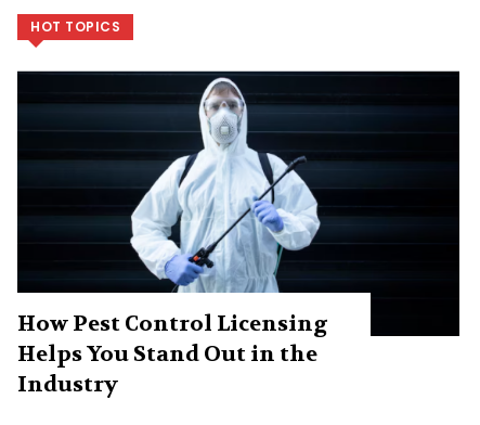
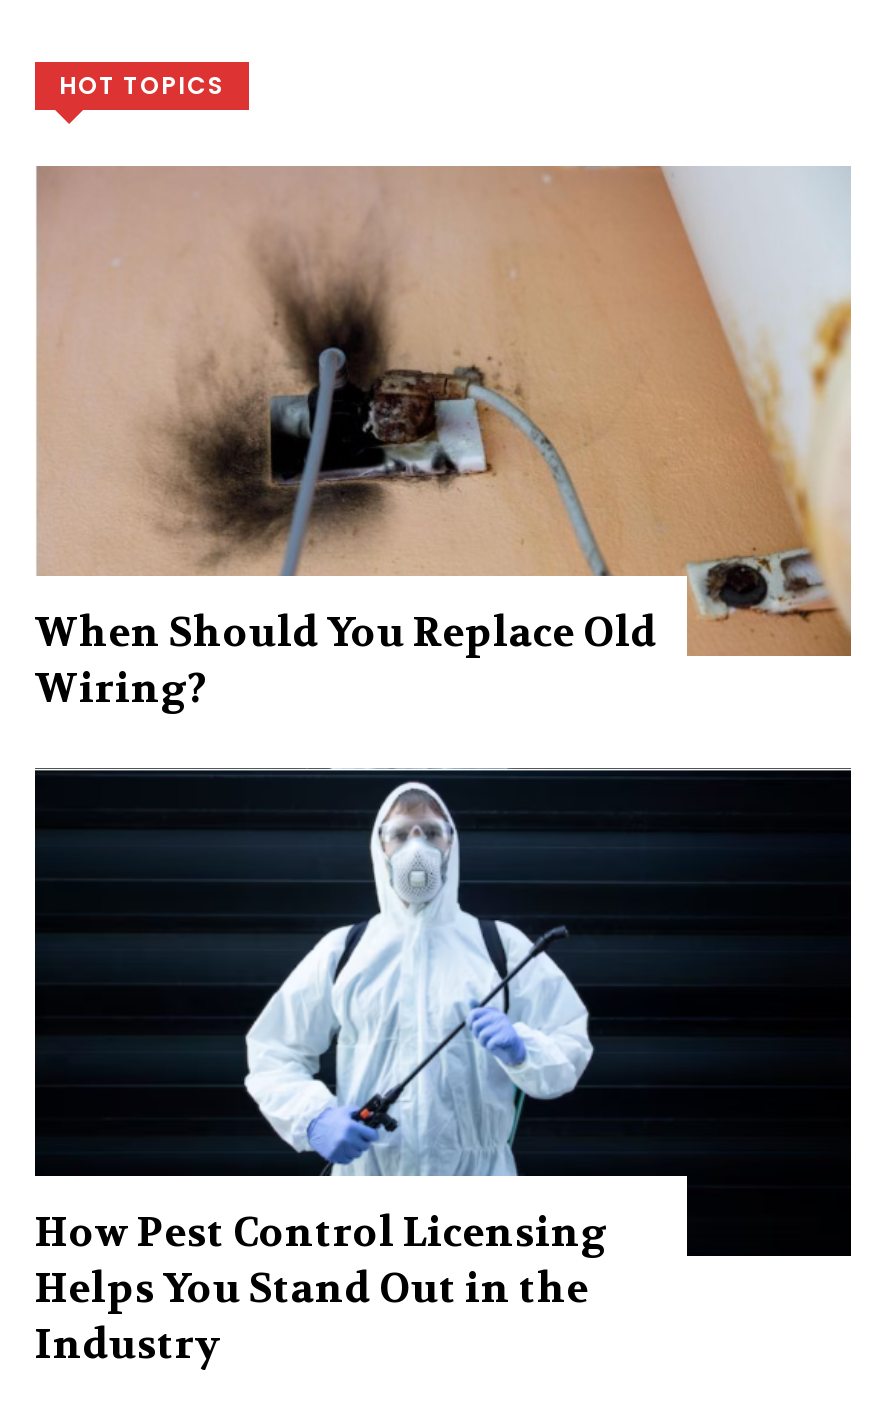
none -> [35,166,853,713] [image] | When Should You Replace Old | Wiring?

